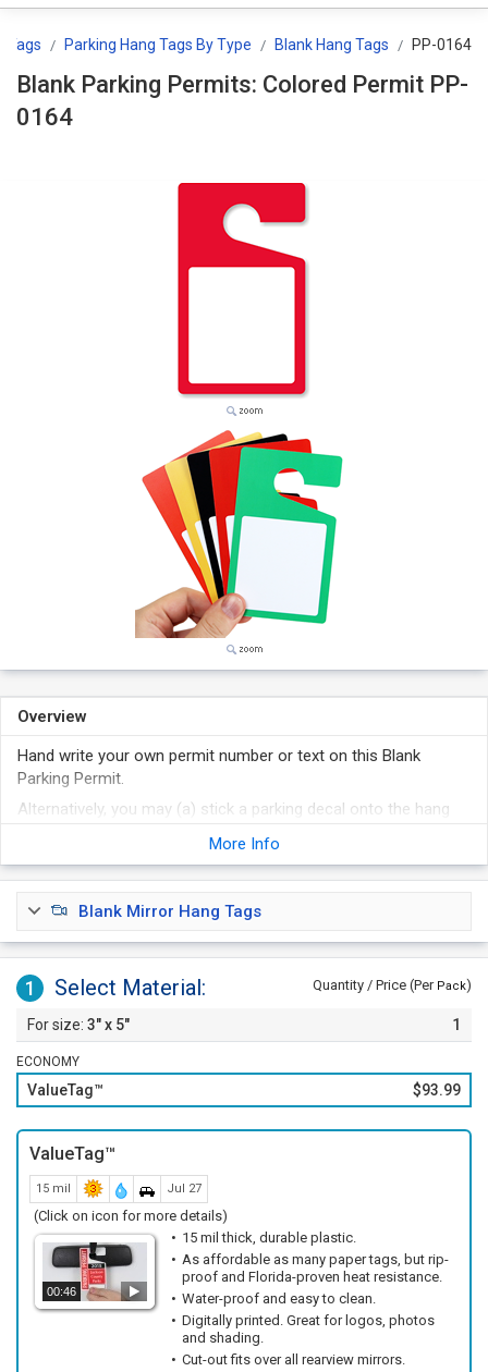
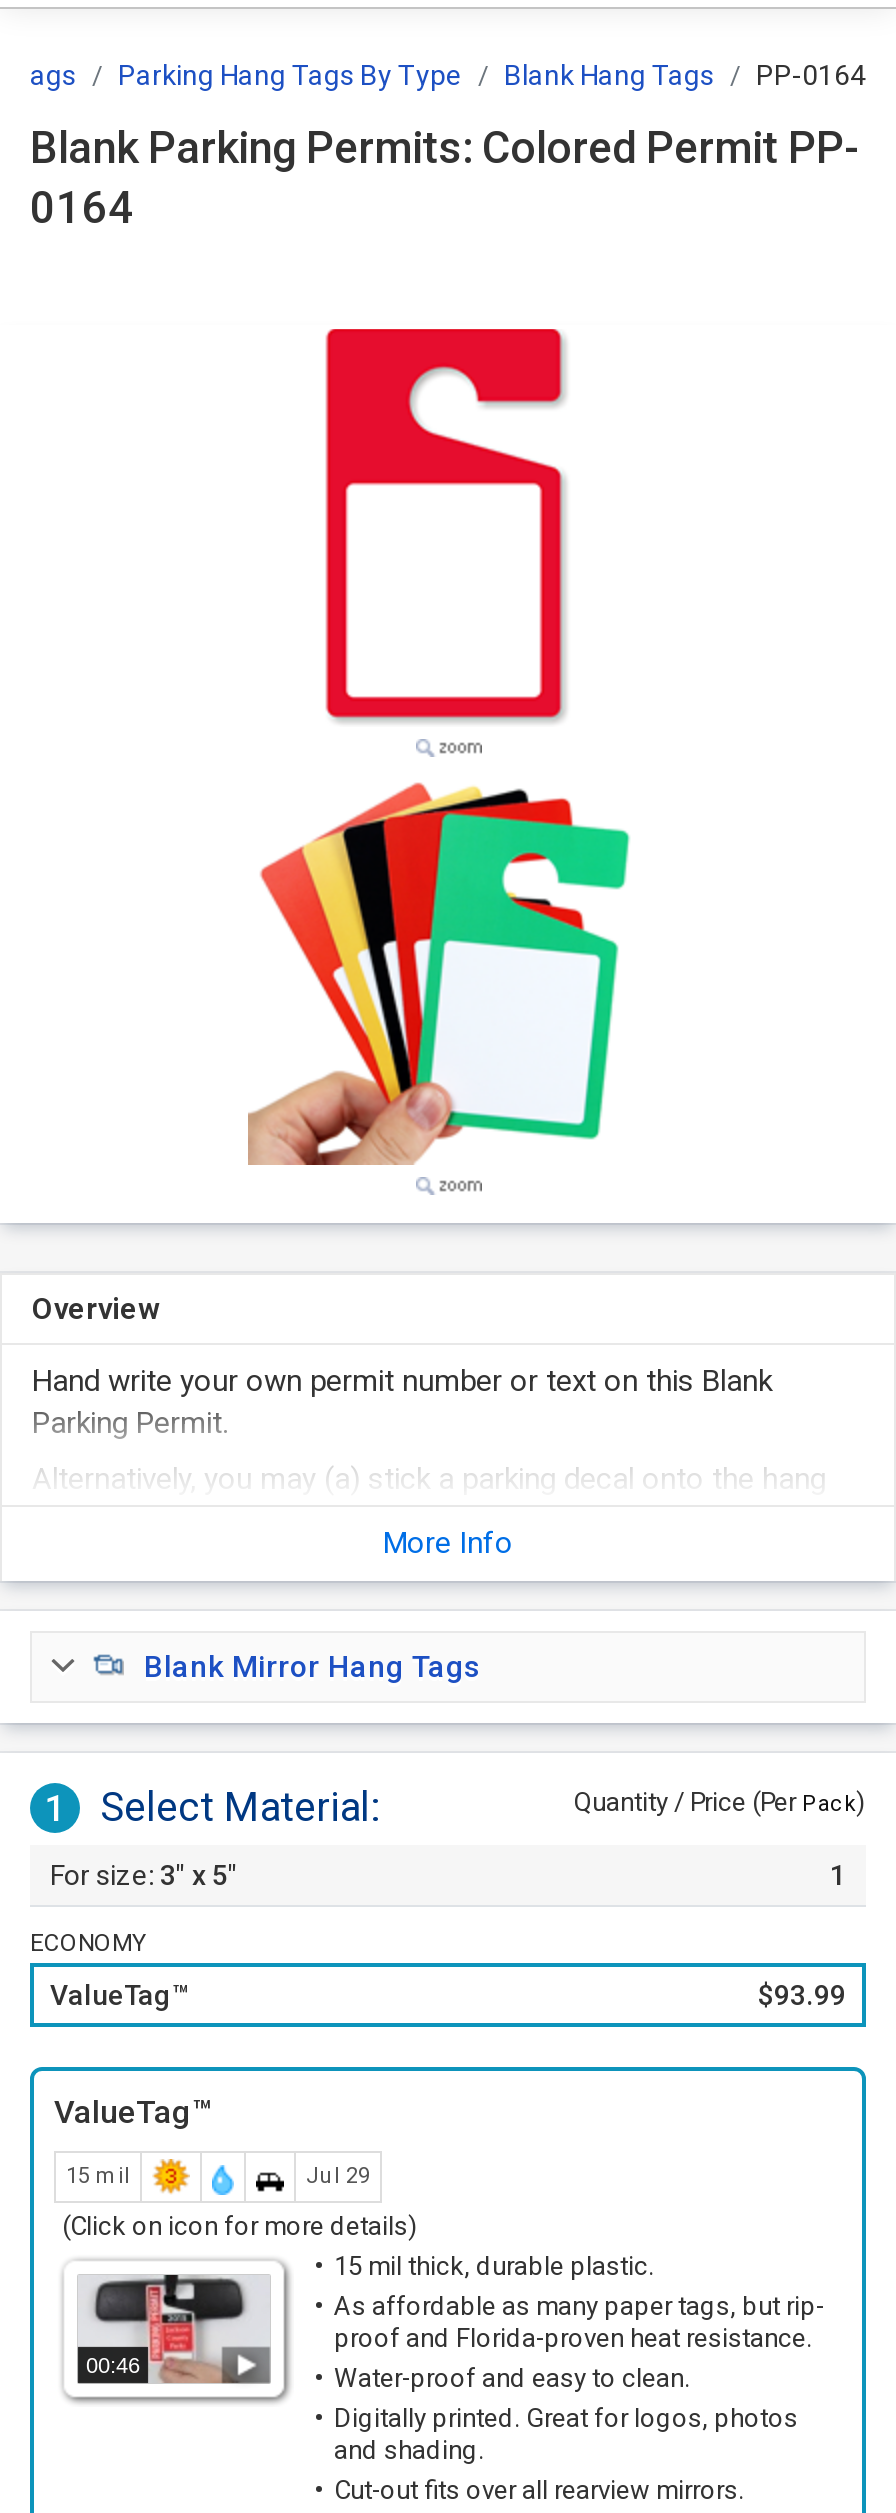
[167,1181,202,1196] Jul 27 -> [306,2163,370,2189] Jul 29

